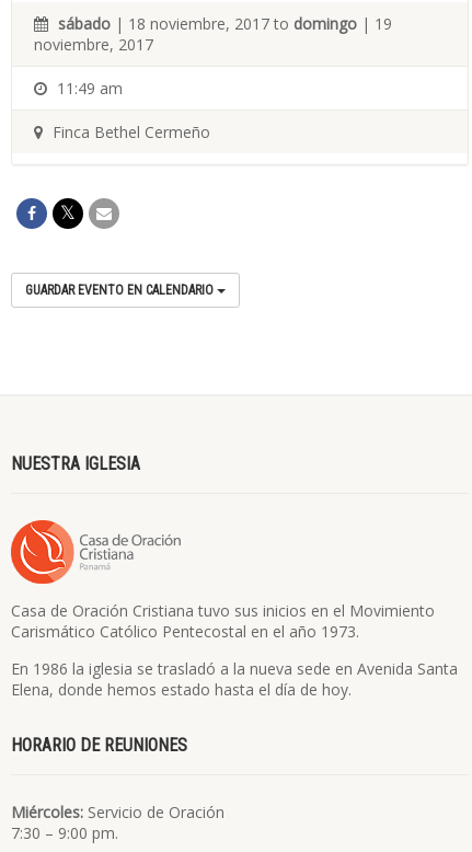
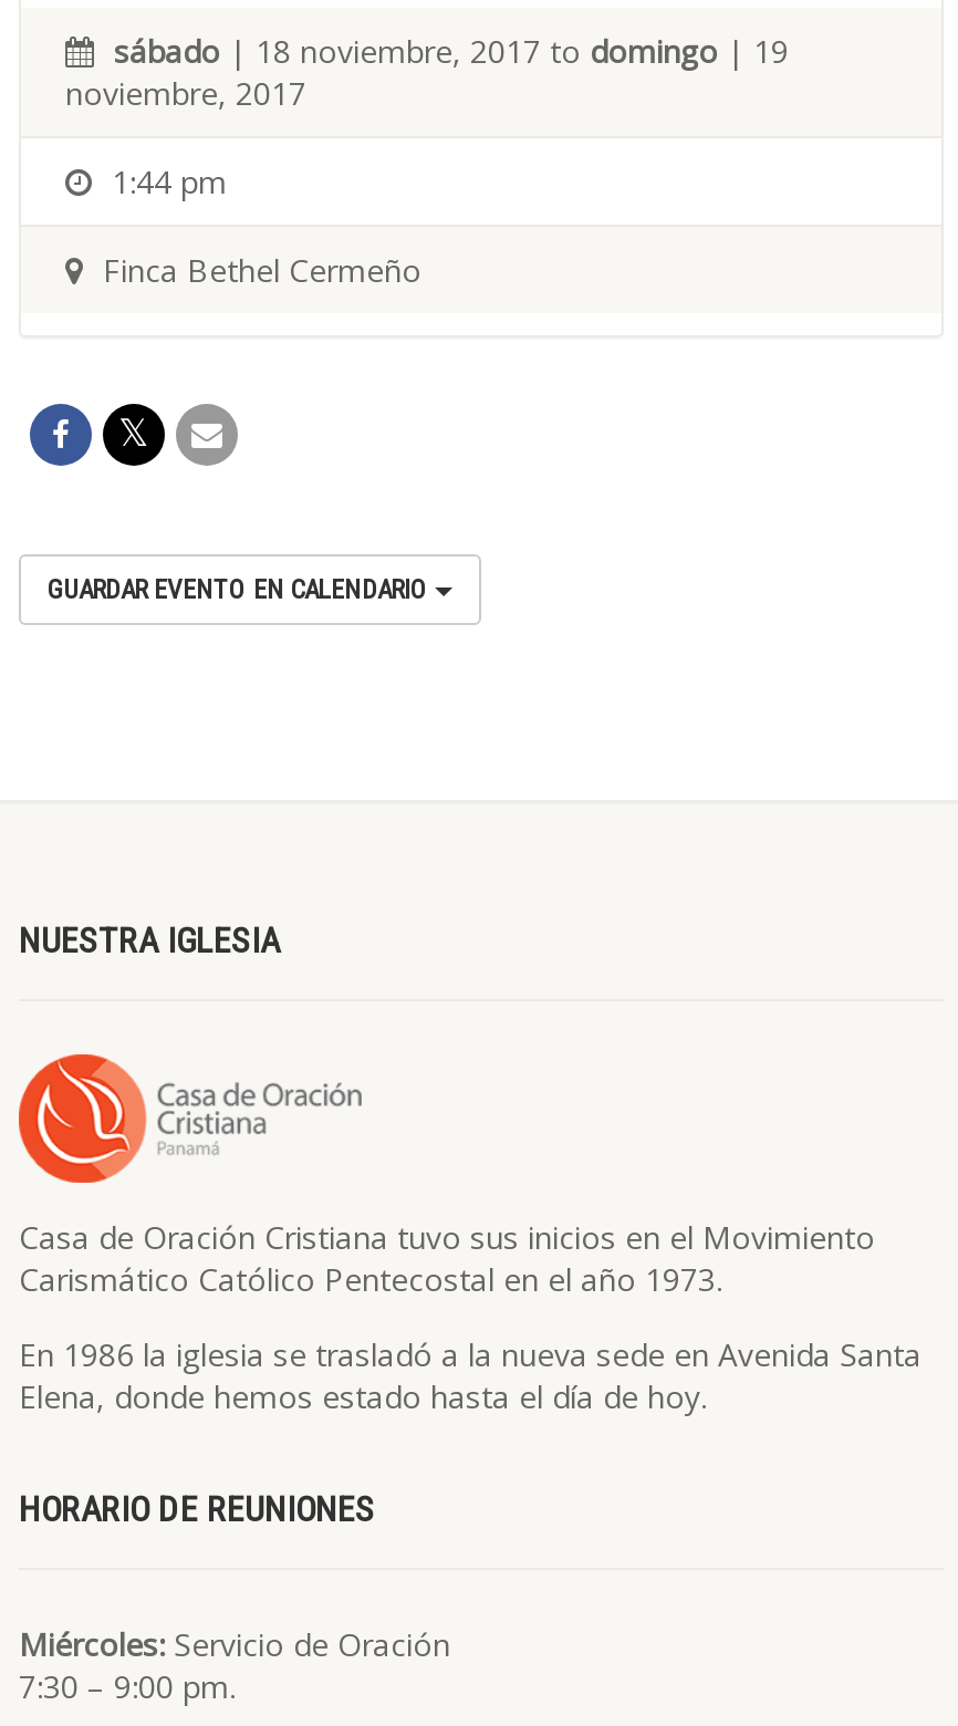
[53,77,123,98] 11:49 am -> [103,160,227,202] 1:44 pm

